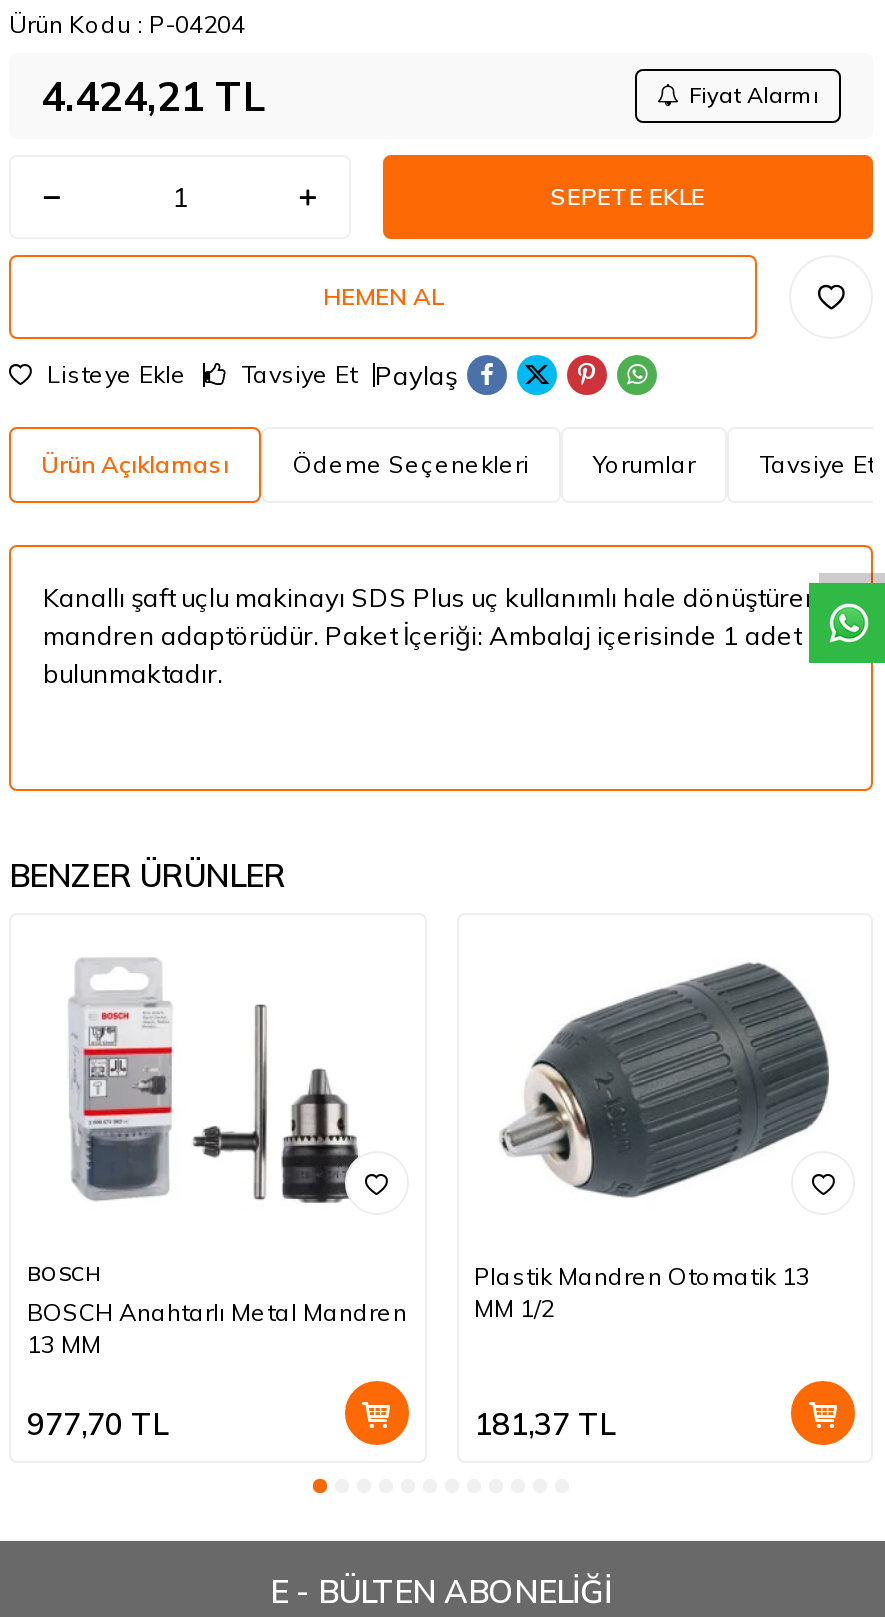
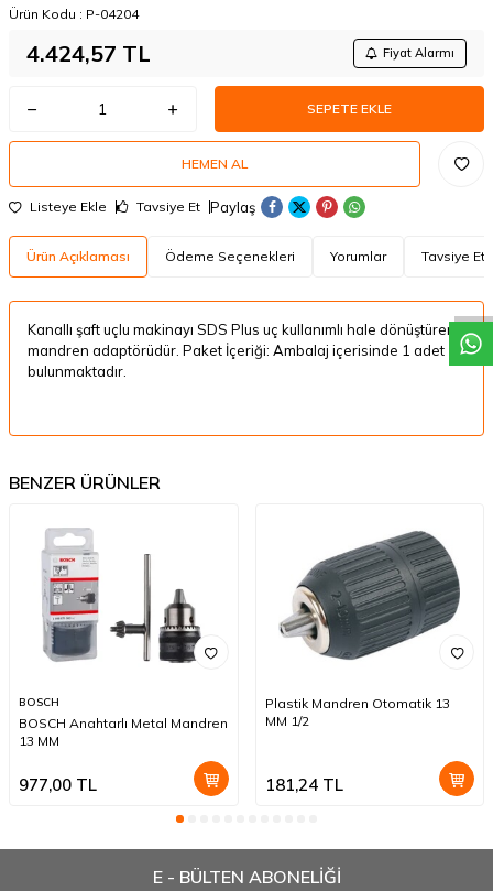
[41,70,267,120] 4.424,21 TL -> [26,39,151,67] 4.424,57 TL
[27,1405,169,1443] 977,70 TL -> [19,774,97,795] 977,00 TL
[474,1405,616,1443] 181,37 TL -> [265,774,343,795] 181,24 TL

